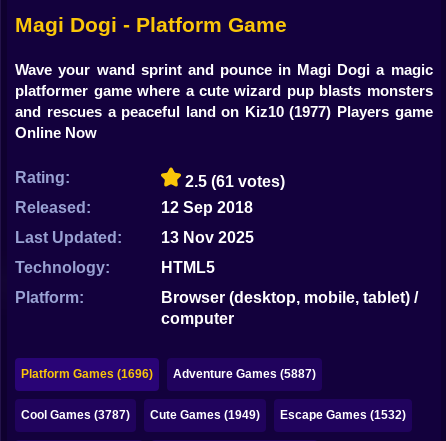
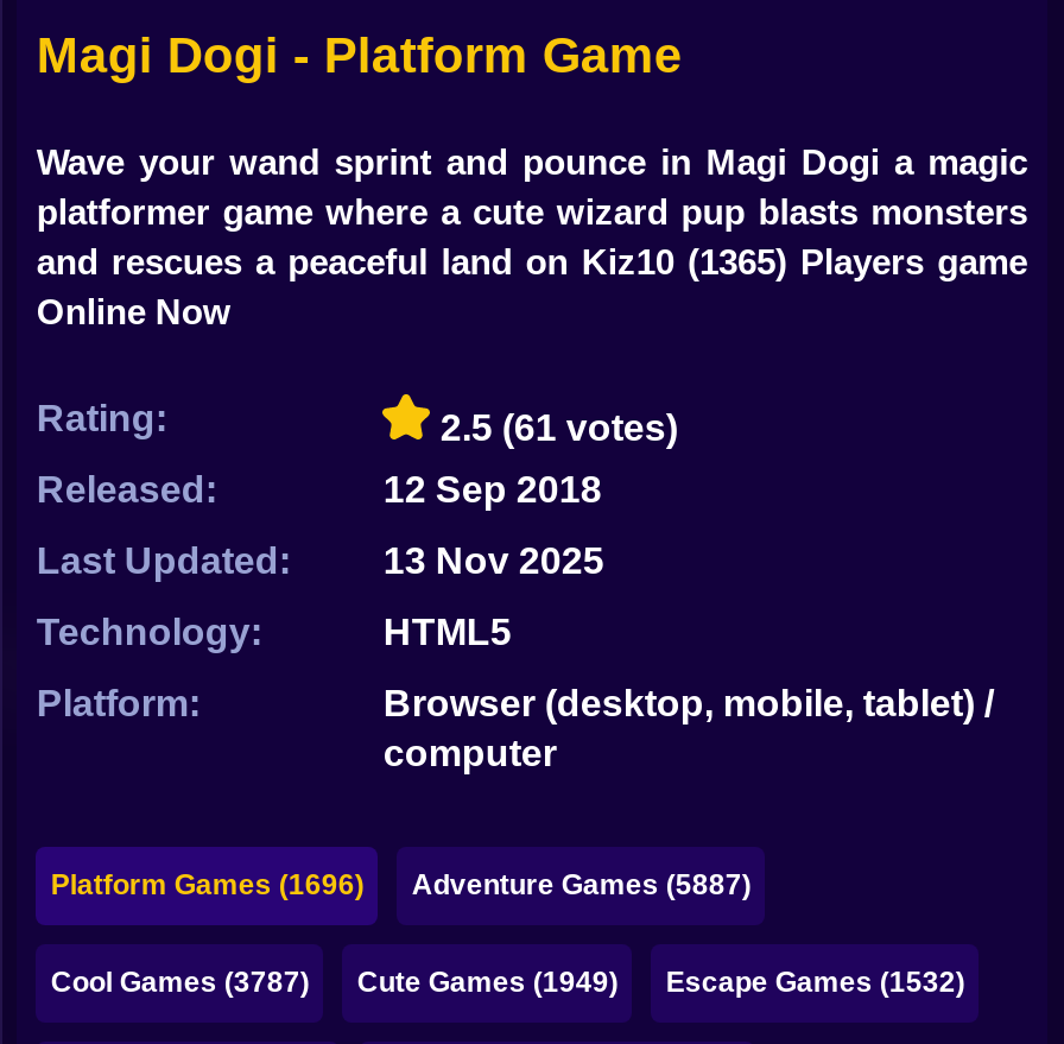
[15,103,433,120] and rescues a peaceful land on Kiz10 (1977) Players game -> [36,241,1027,281] and rescues a peaceful land on Kiz10 (1365) Players game

